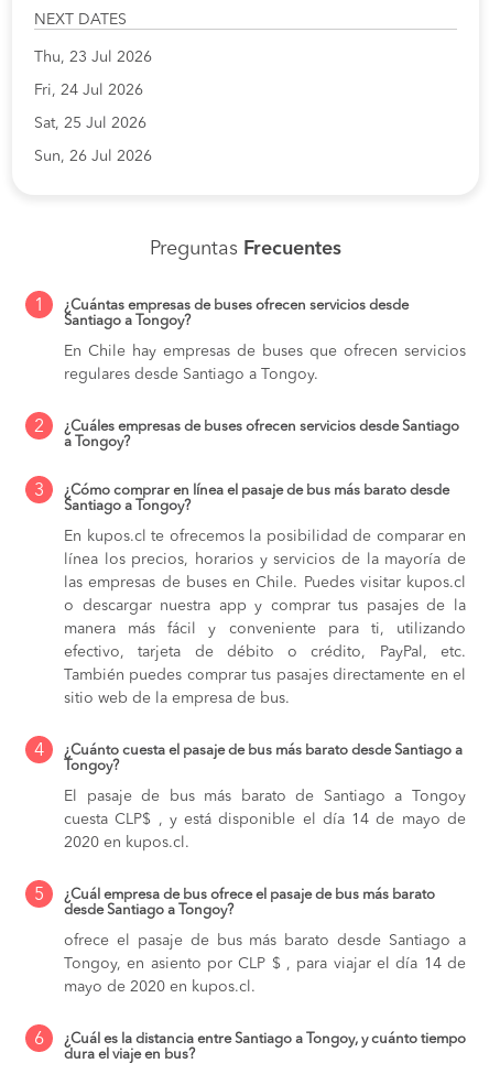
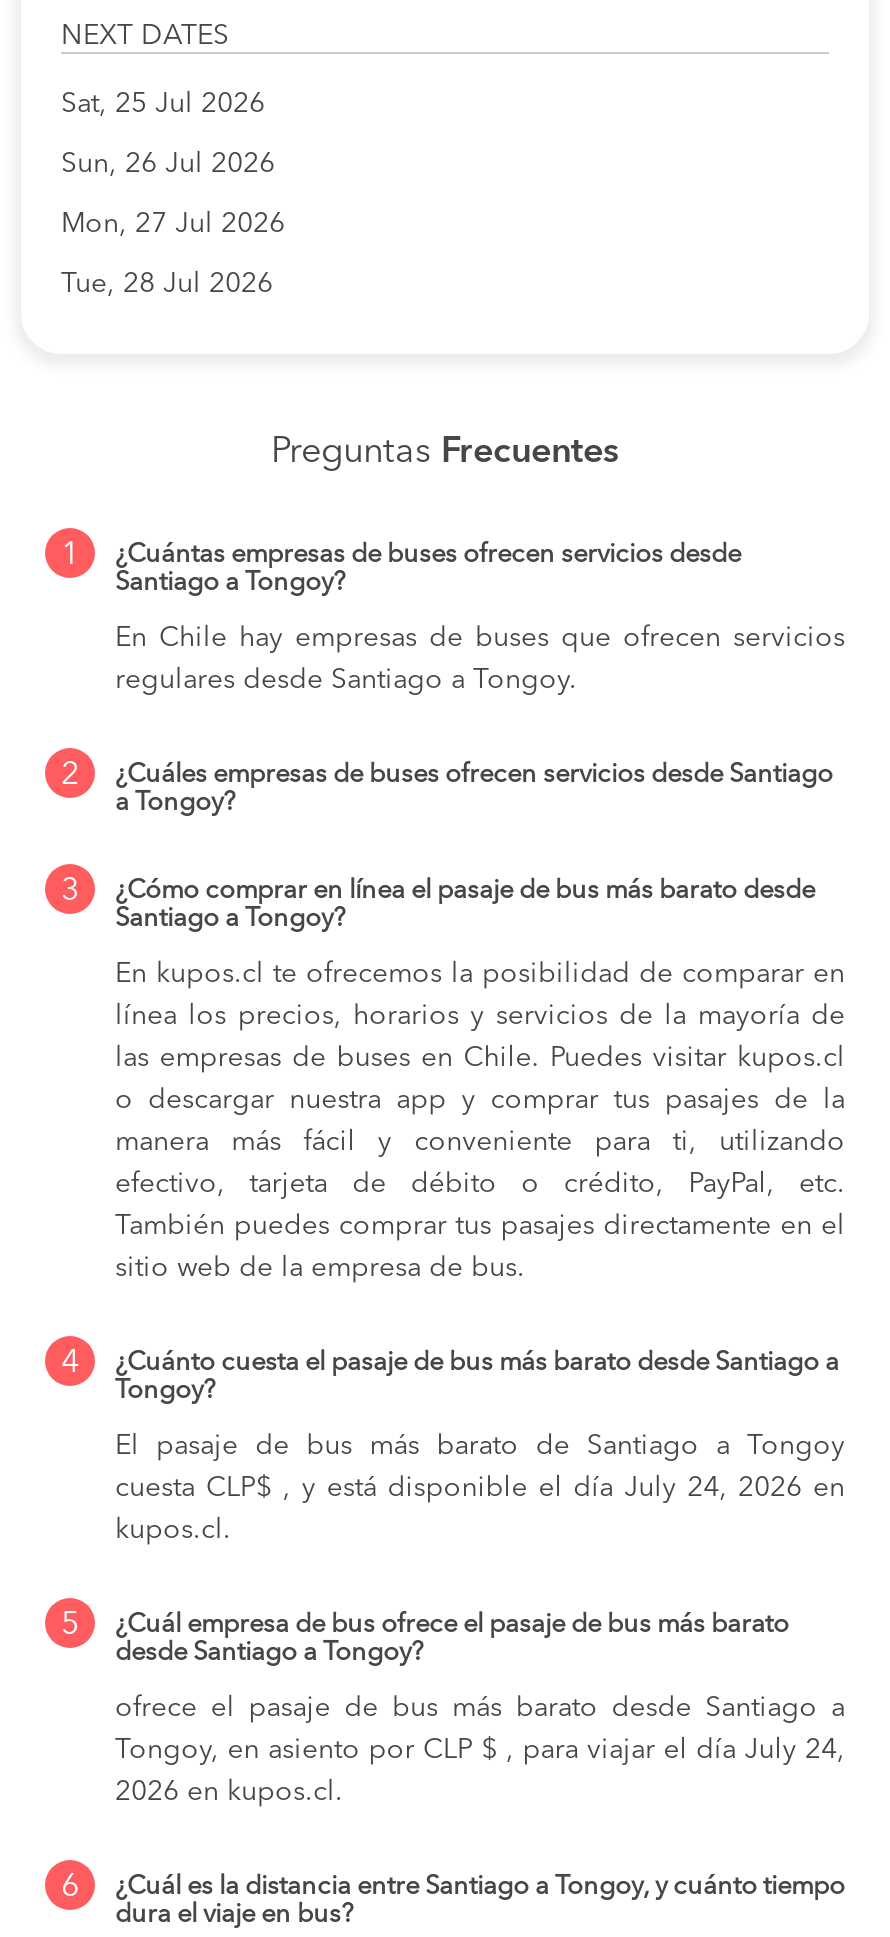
[34,49,152,98] Thu, 23 Jul 2026 | Fri, 24 Jul 2026 -> none
moved [34,115,152,164] -> [61,90,275,178]: Sat, 25 Jul 2026 | Sun, 26 Jul 2026
none -> [61,210,285,298] Mon, 27 Jul 2026 | Tue, 28 Jul 2026
[64,812,466,827] cuesta CLP$ , y está disponible el día 14 de mayo de -> [115,1474,845,1502] cuesta CLP$ , y está disponible el día July 24, 2026 en
[64,835,189,850] 2020 en kupos.cl. -> [115,1516,231,1544] kupos.cl.
[64,956,466,971] Tongoy, en asiento por CLP $ , para viajar el día 14 de -> [115,1736,845,1764] Tongoy, en asiento por CLP $ , para viajar el día July 24,
[64,979,256,994] mayo de 2020 en kupos.cl. -> [115,1778,343,1806] 2026 en kupos.cl.

